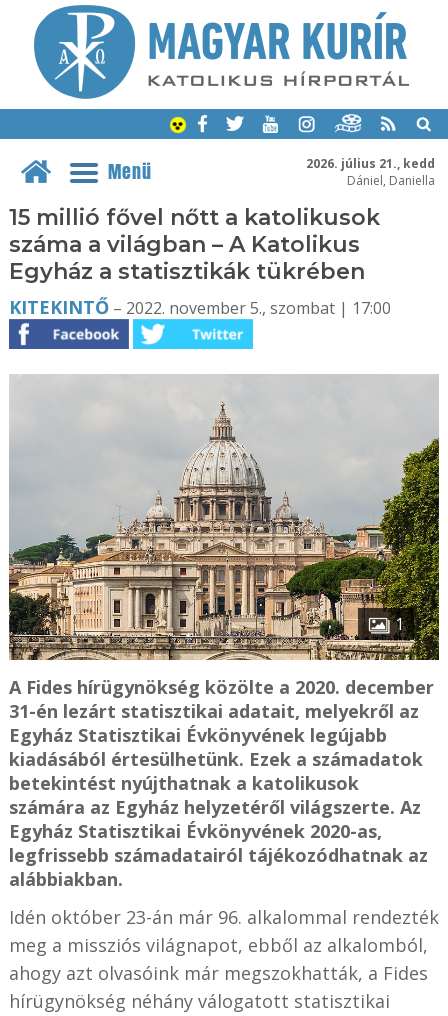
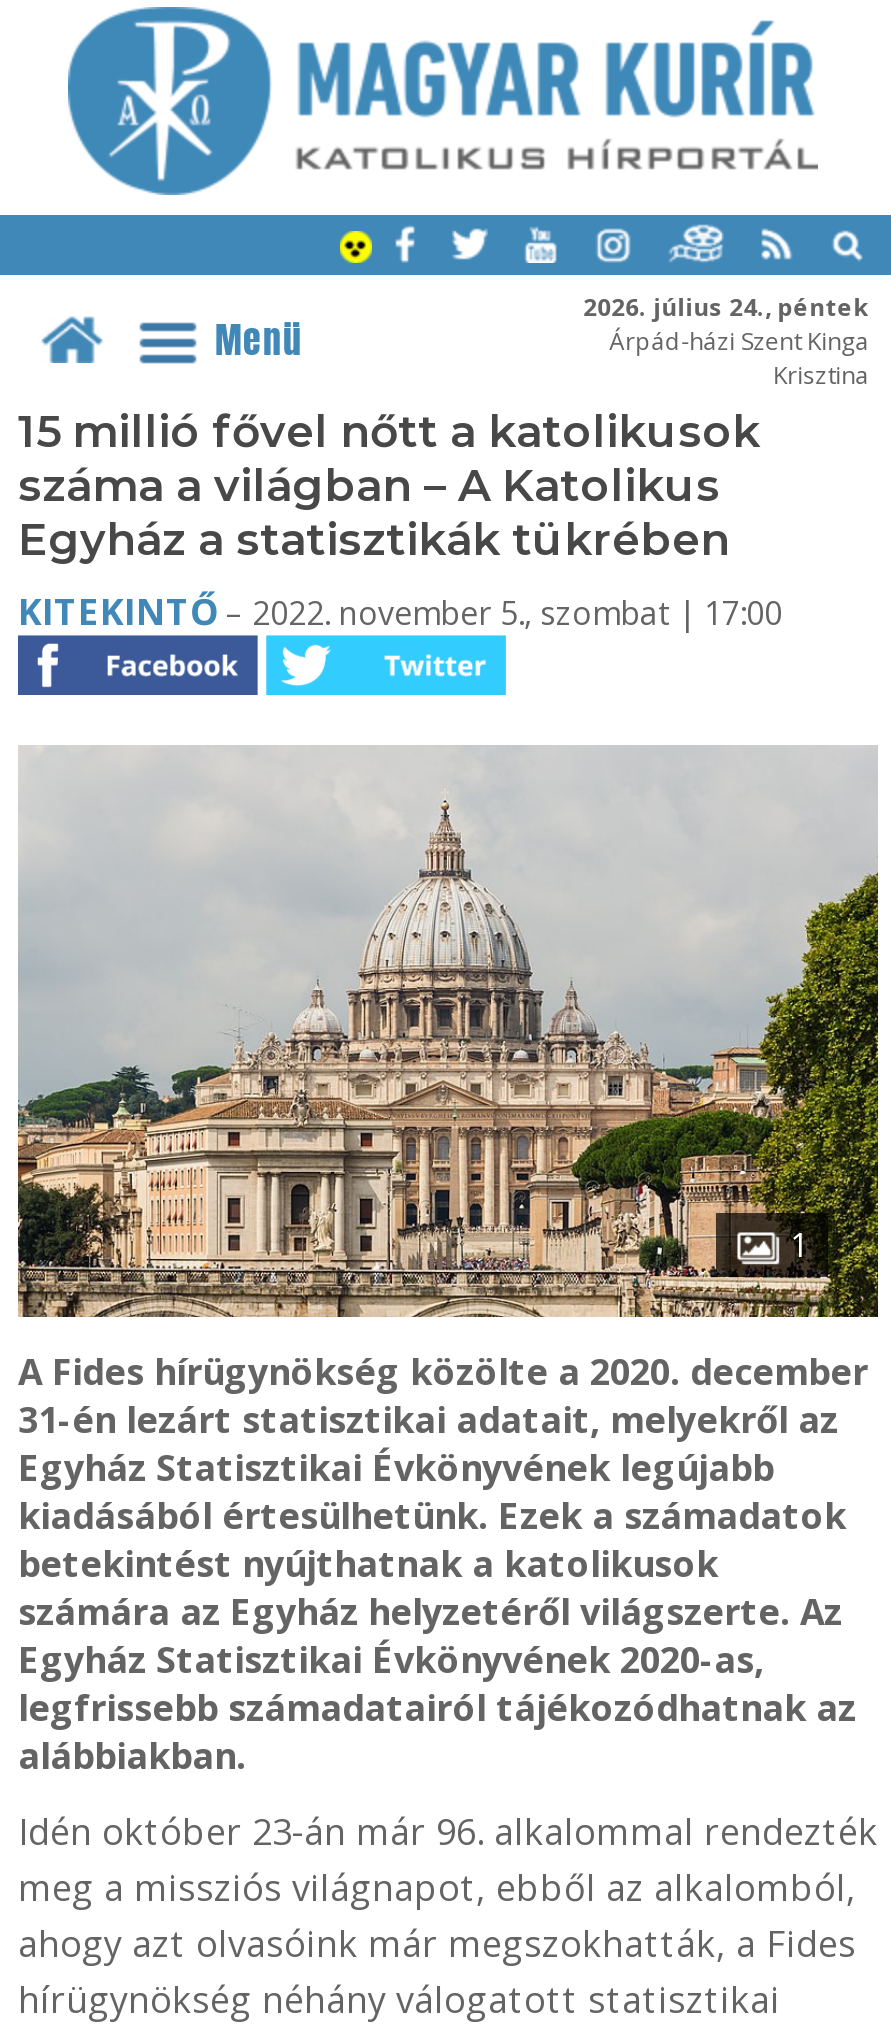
[306,154,435,188] 2026. július 21., kedd | Dániel, Daniella -> [583,289,869,391] 2026. július 24., péntek | Árpád-házi Szent Kinga | Krisztina

